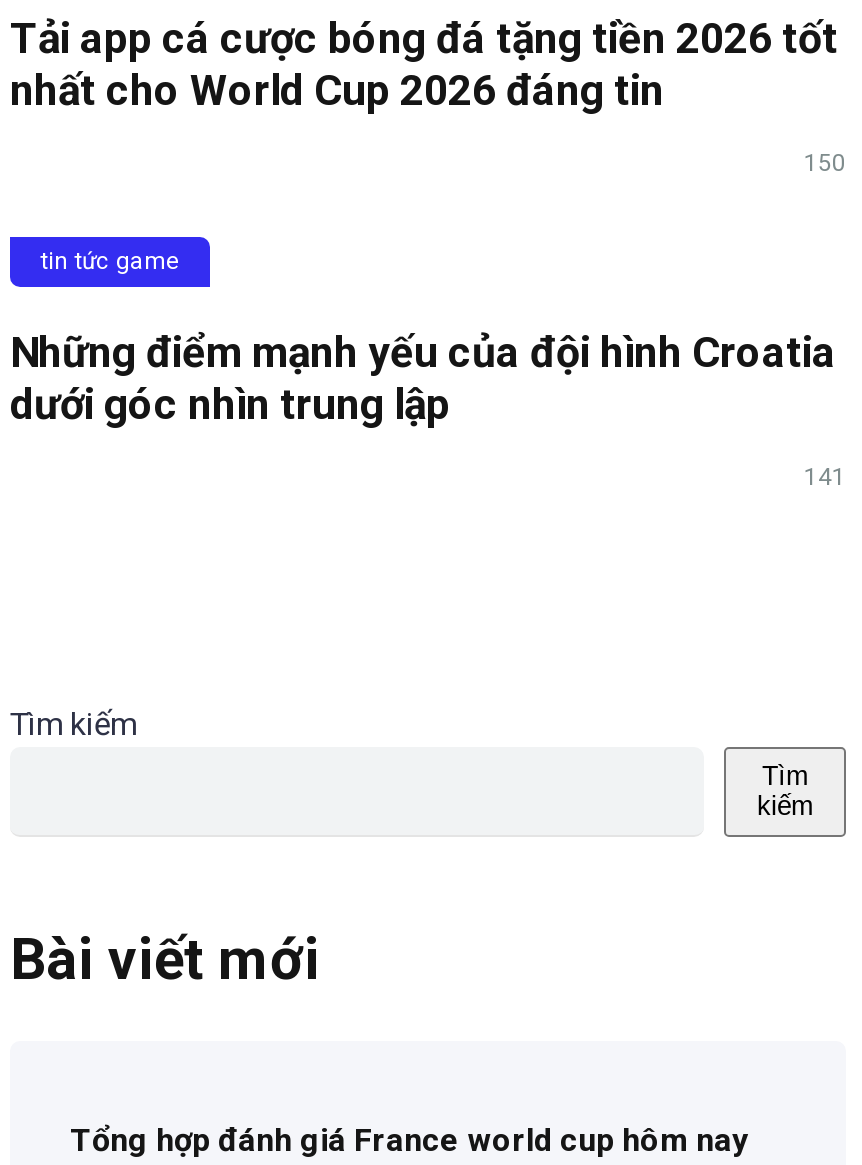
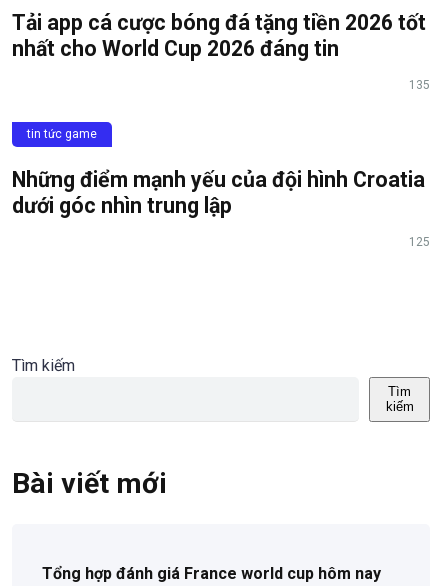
[804,149,846,177] 150 -> [409,78,430,92] 135
[804,463,846,491] 141 -> [409,235,430,249] 125

